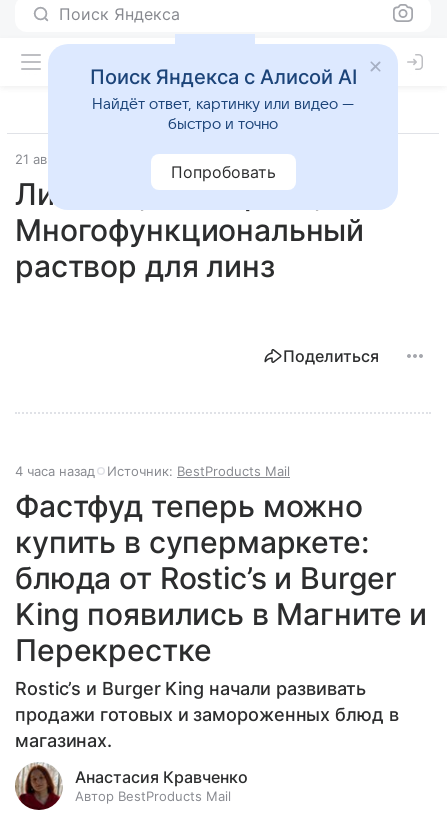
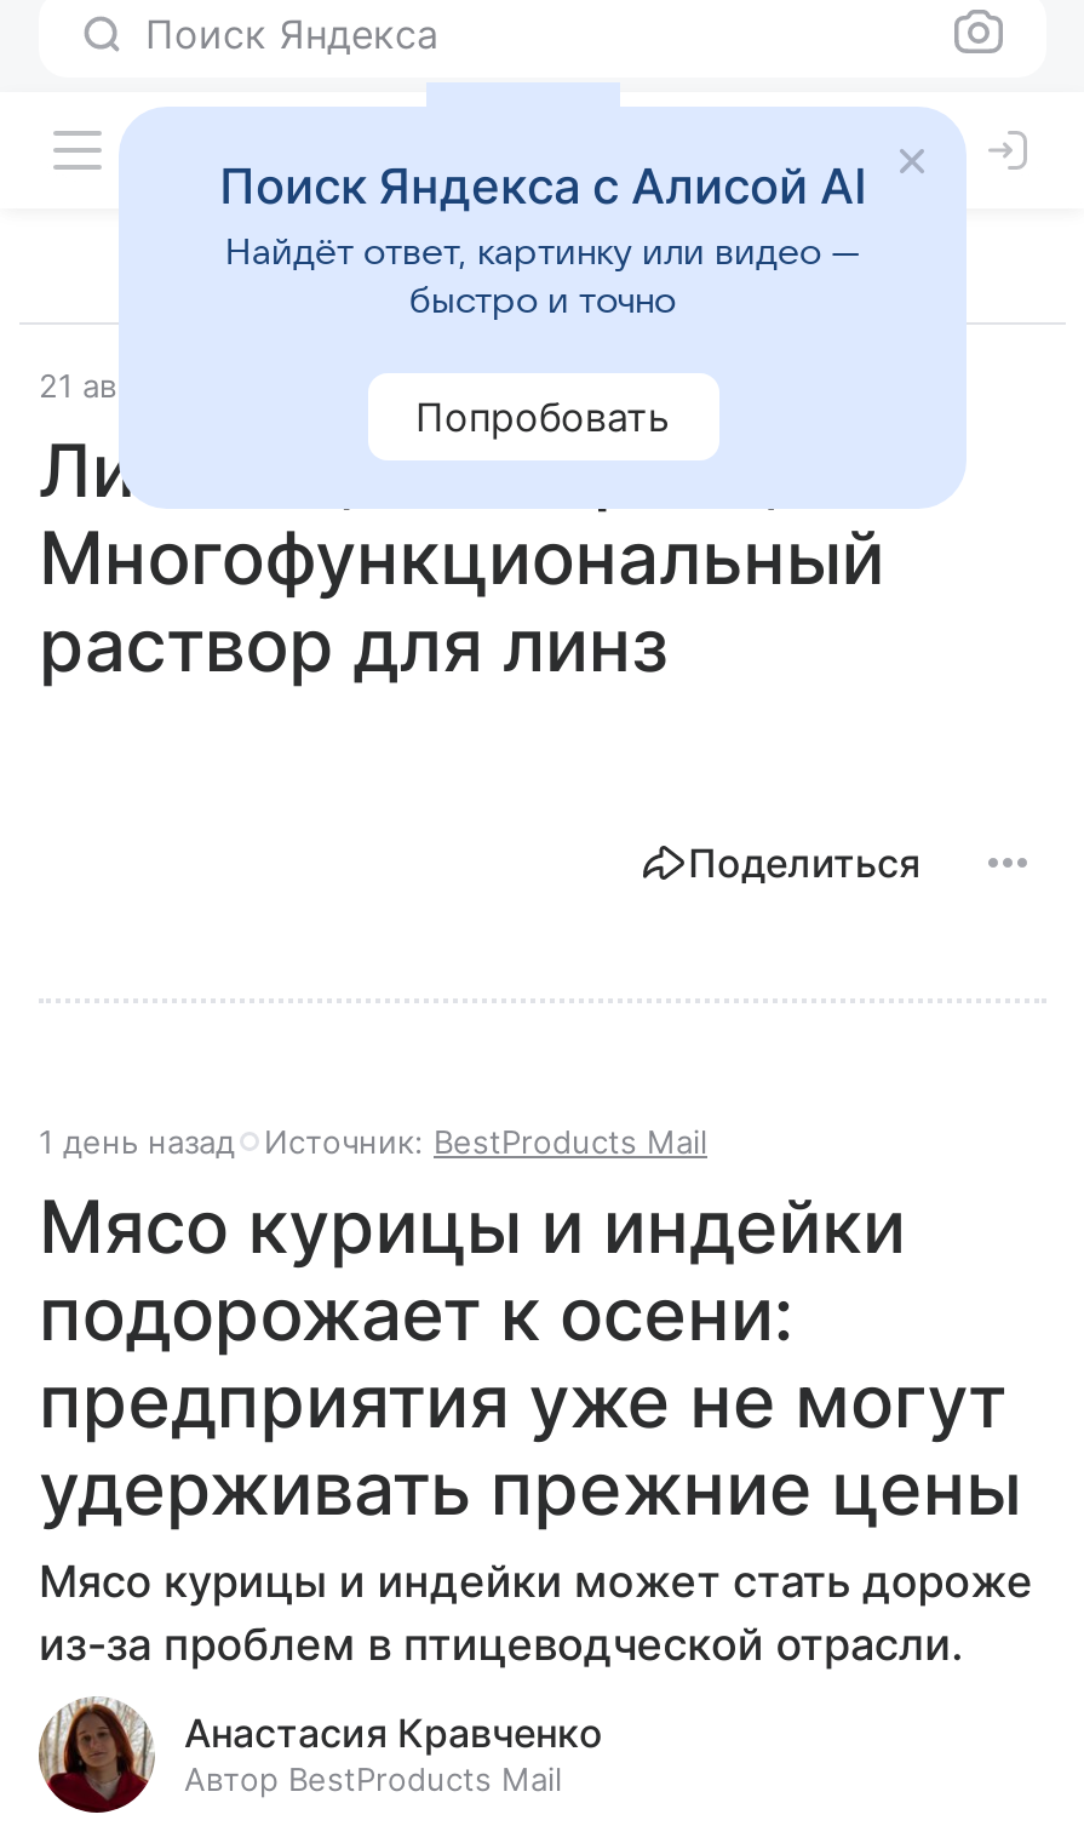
[15,463,290,479] 4 часа назад Источник: BestProducts Mail -> [39,1122,707,1161] 1 день назад Источник: BestProducts Mail
[15,488,427,751] Фастфуд теперь можно | купить в супермаркете: | блюда от Rostic’s и Burger | King появились в Магните и | Перекрестке | Rostic’s и Burger King начали развивать | продажи готовых и замороженных блюд в | магазинах. -> [39,1183,1033,1670] Мясо курицы и индейки | подорожает к осени: | предприятия уже не могут | удерживать прежние цены | Мясо курицы и индейки может стать дороже | из-за проблем в птицеводческой отрасли.

